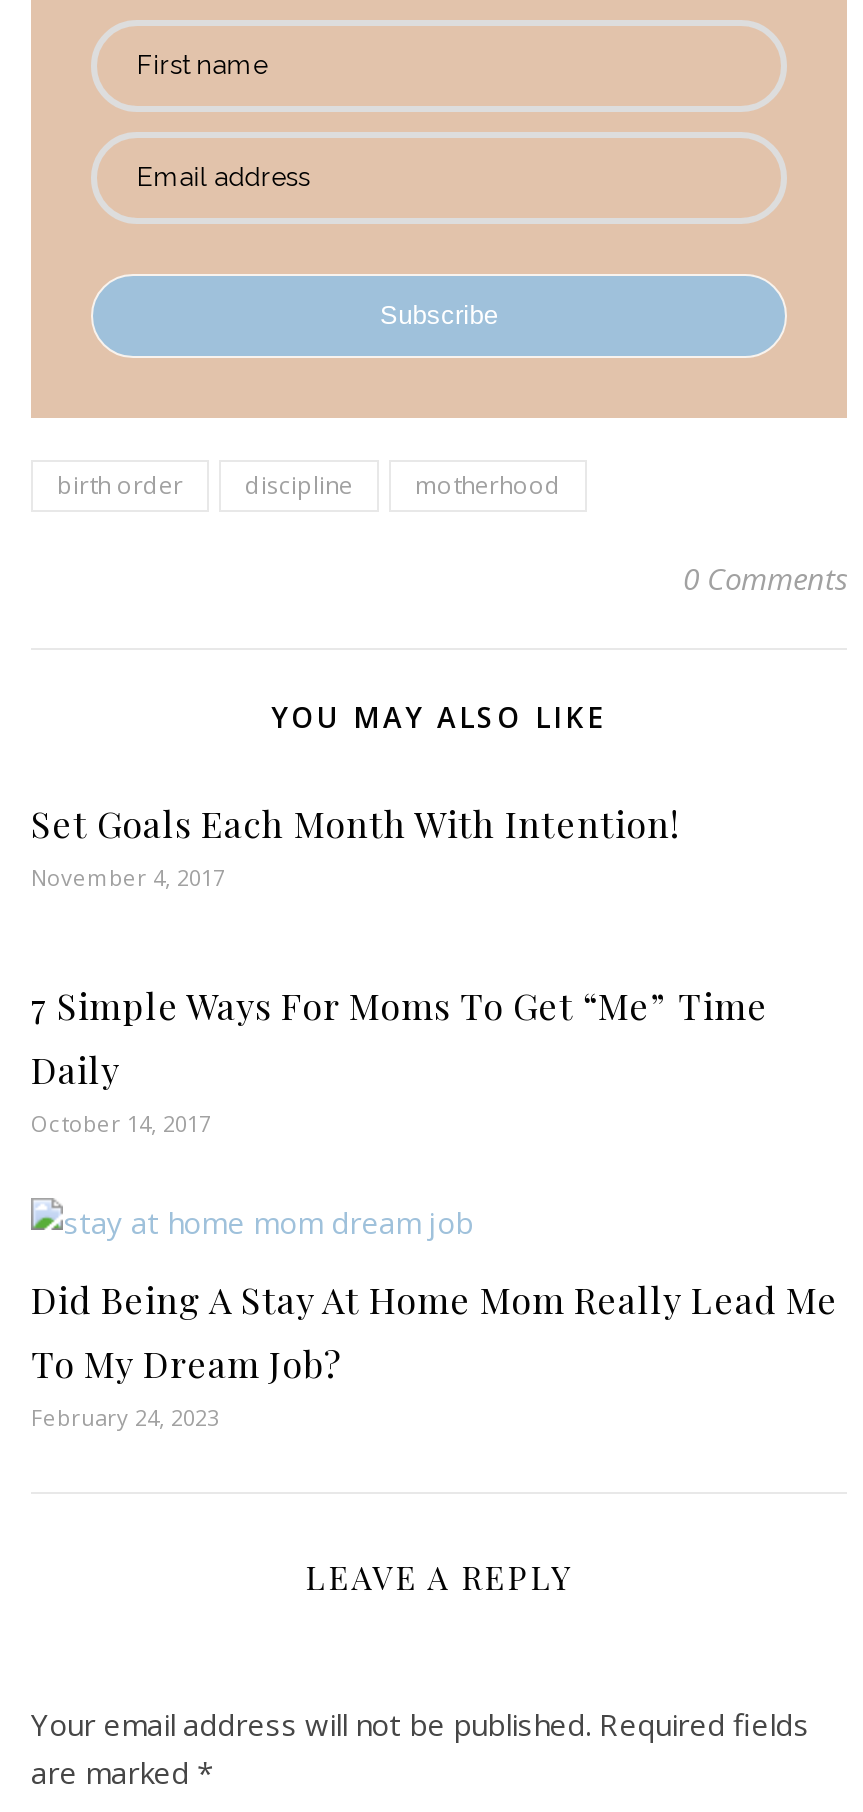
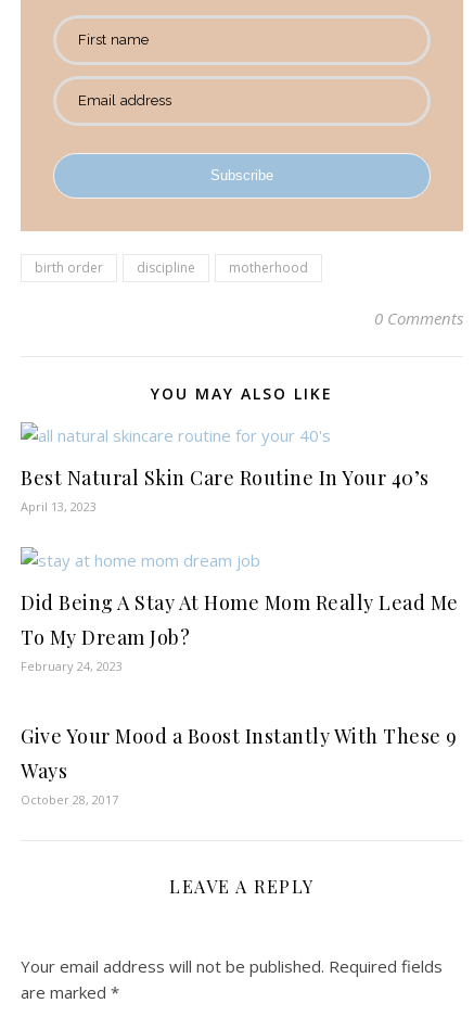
[31,800,768,1138] Set Goals Each Month With Intention! | November 4, 2017 | 7 Simple Ways For Moms To Get “Me” Time | Daily | October 14, 2017 -> [21,465,429,515] Best Natural Skin Care Routine In Your 40’s | April 13, 2023
moved [31,1276,838,1432] -> [21,589,458,674]: Did Being A Stay At Home Mom Really Lead Me | To My Dream Job? | February 24, 2023
none -> [21,723,457,808] Give Your Mood a Boost Instantly With These 9 | Ways | October 28, 2017

